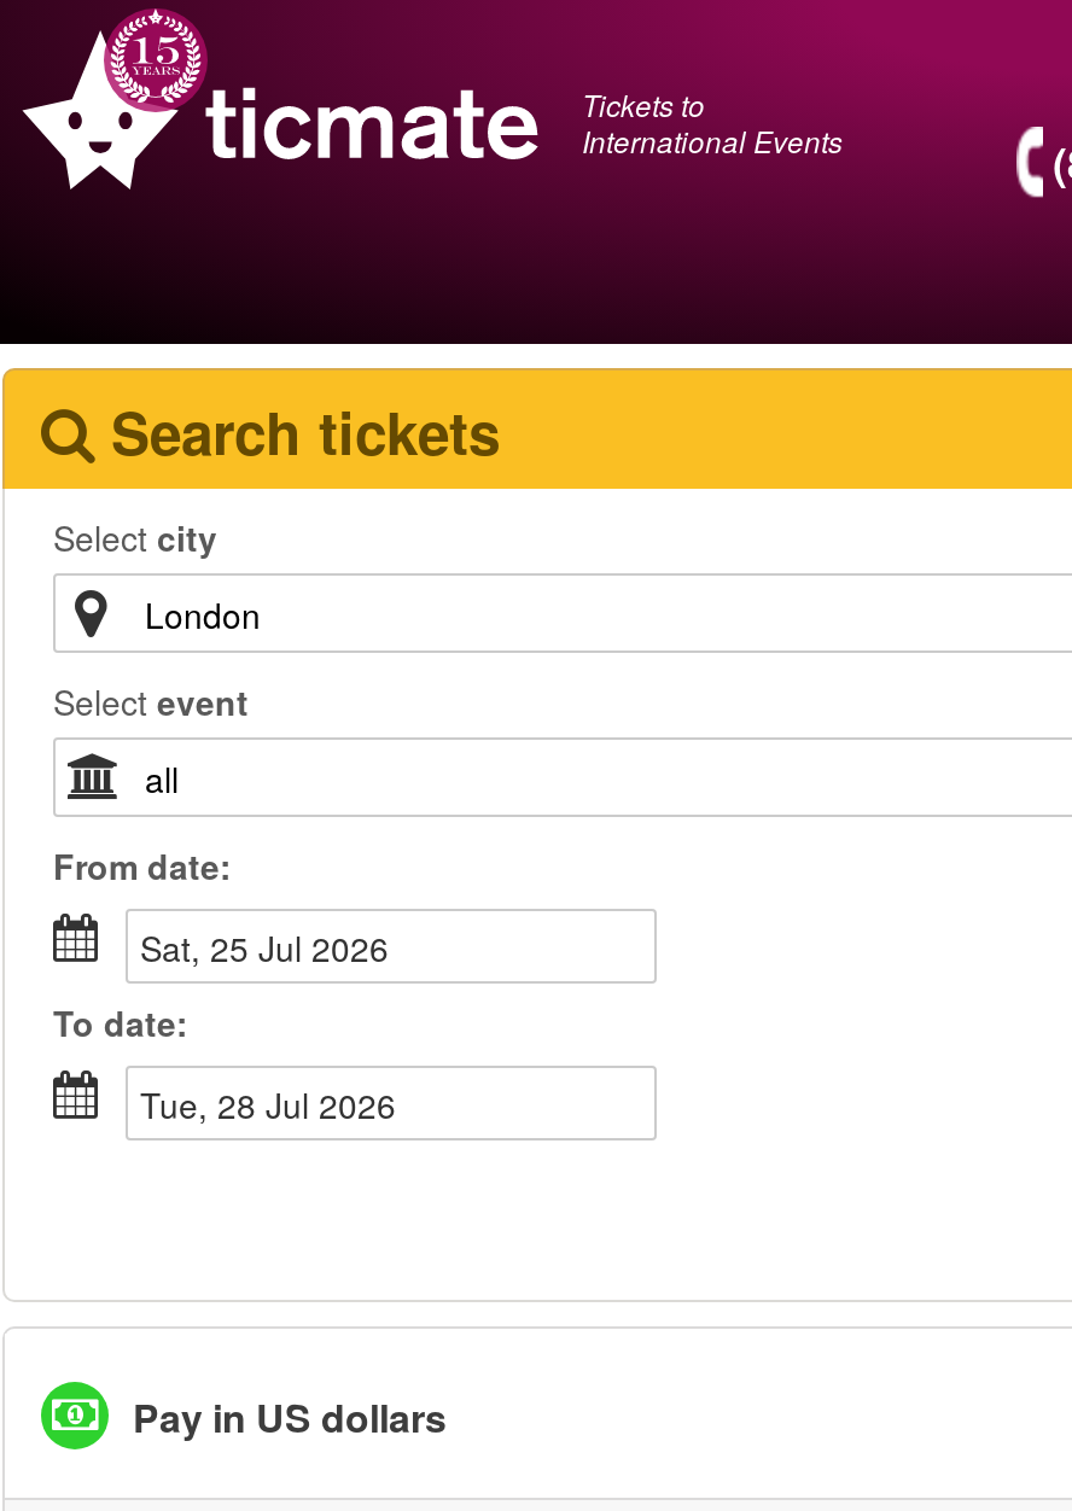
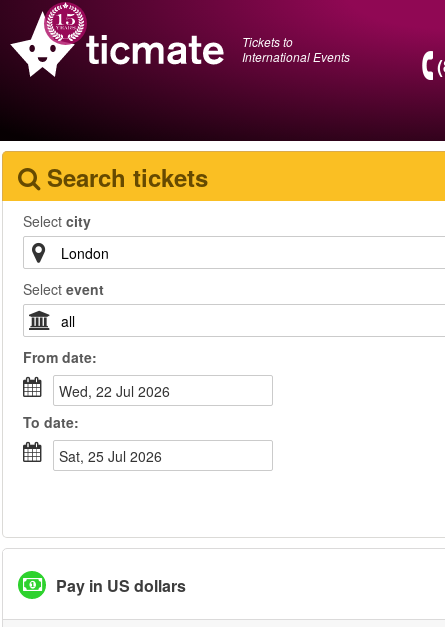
[162,923,389,972] Sat, 25 Jul 2026 -> [72,381,170,401] Wed, 22 Jul 2026
[159,1080,396,1128] Tue, 28 Jul 2026 -> [68,446,162,466] Sat, 25 Jul 2026

